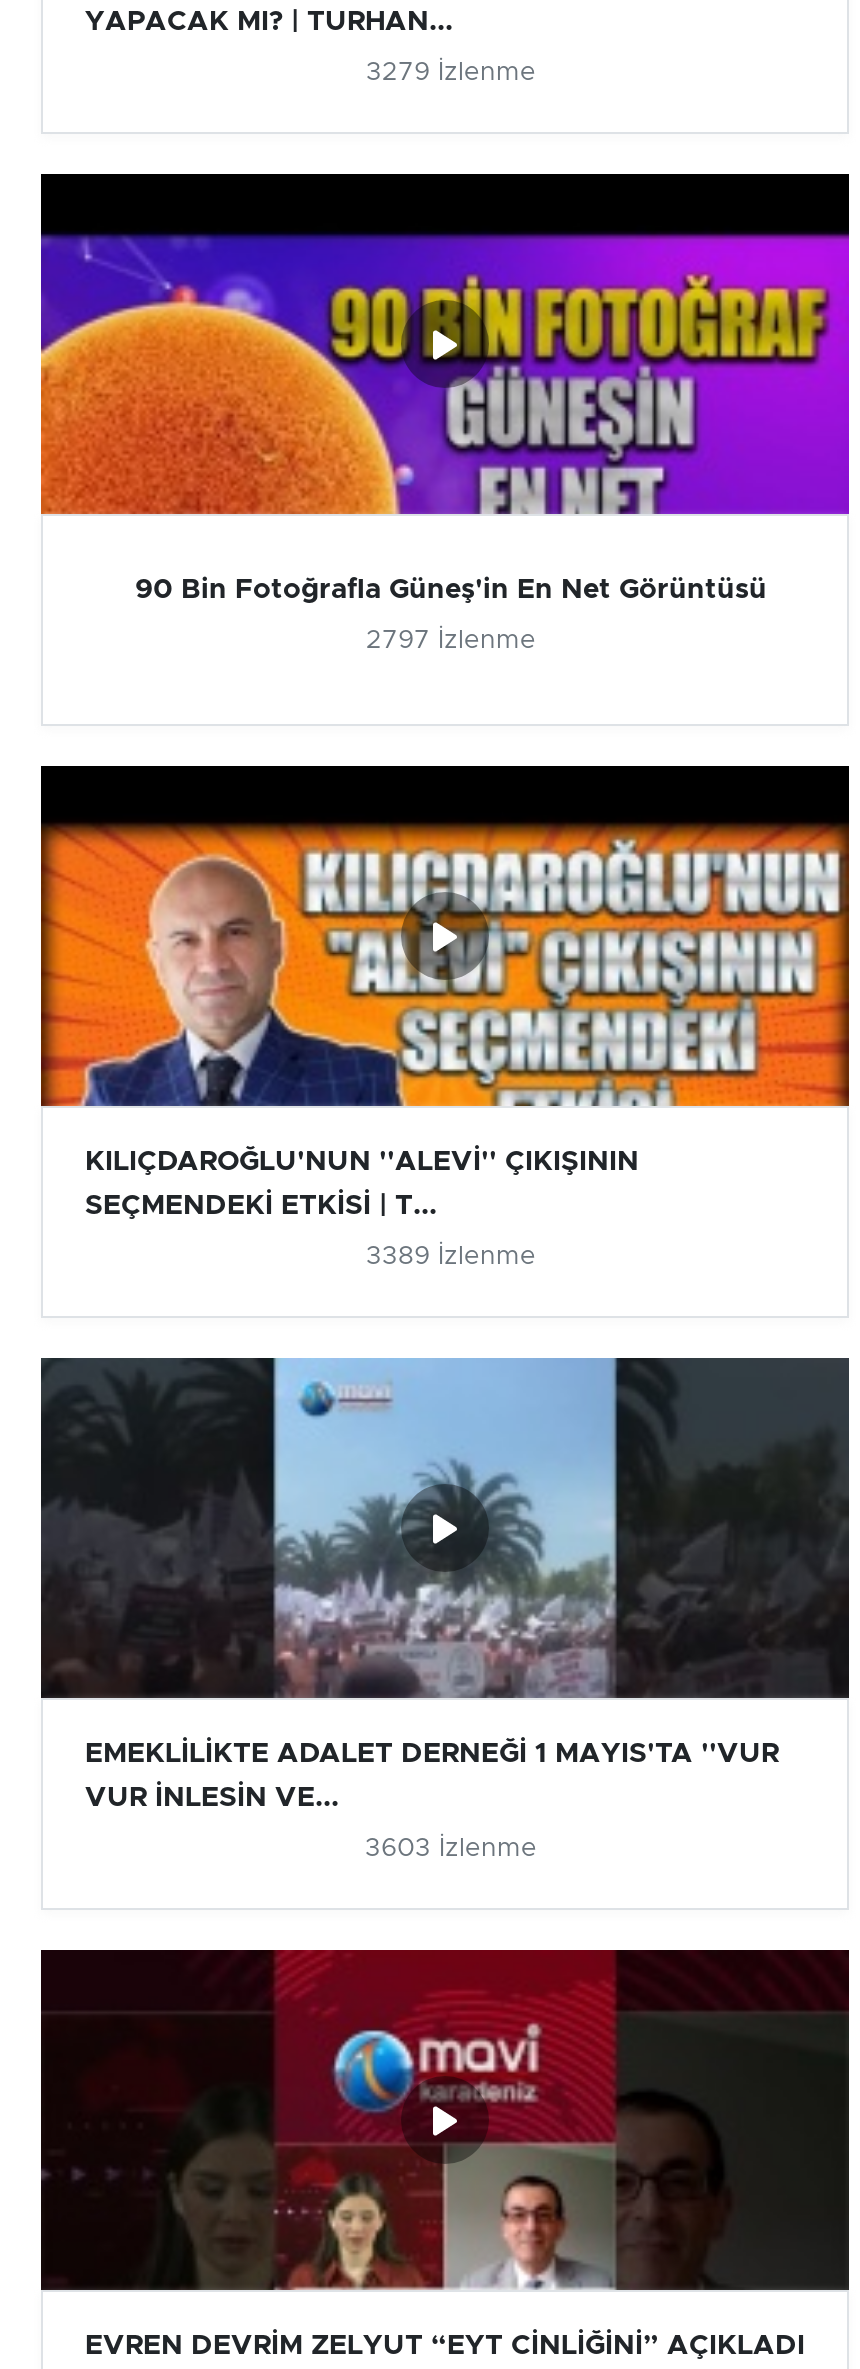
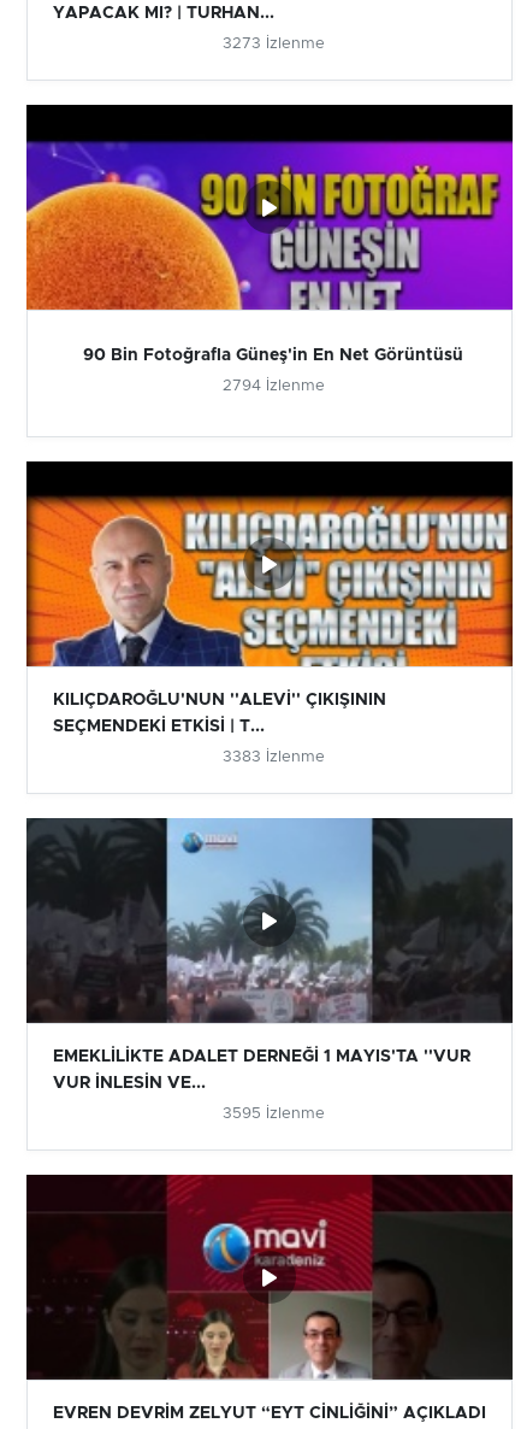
[366,60,536,86] 3279 İzlenme -> [222,36,324,52] 3273 İzlenme
[366,628,536,654] 2797 İzlenme -> [222,378,324,394] 2794 İzlenme
[366,1244,536,1270] 3389 İzlenme -> [222,749,324,765] 3383 İzlenme
[365,1836,537,1862] 3603 İzlenme -> [222,1106,324,1122] 3595 İzlenme

